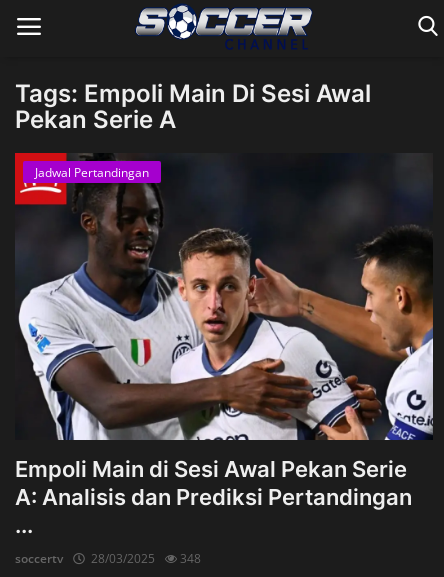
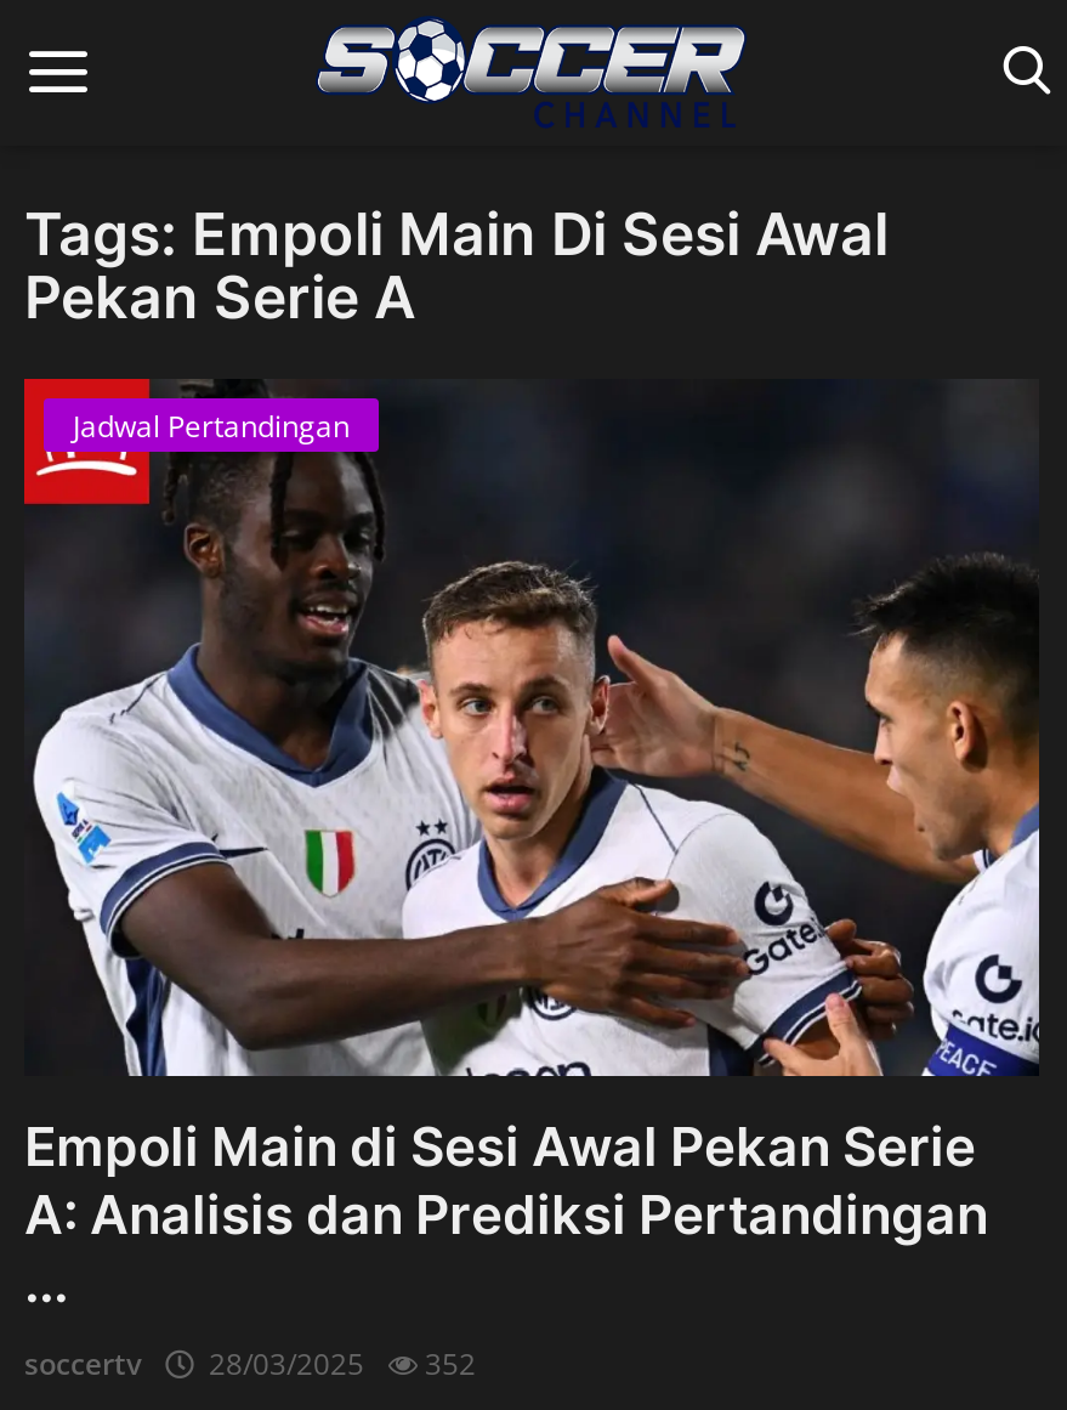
[15,550,201,567] soccertv 28/03/2025 348 -> [24,1344,476,1385] soccertv 28/03/2025 352

